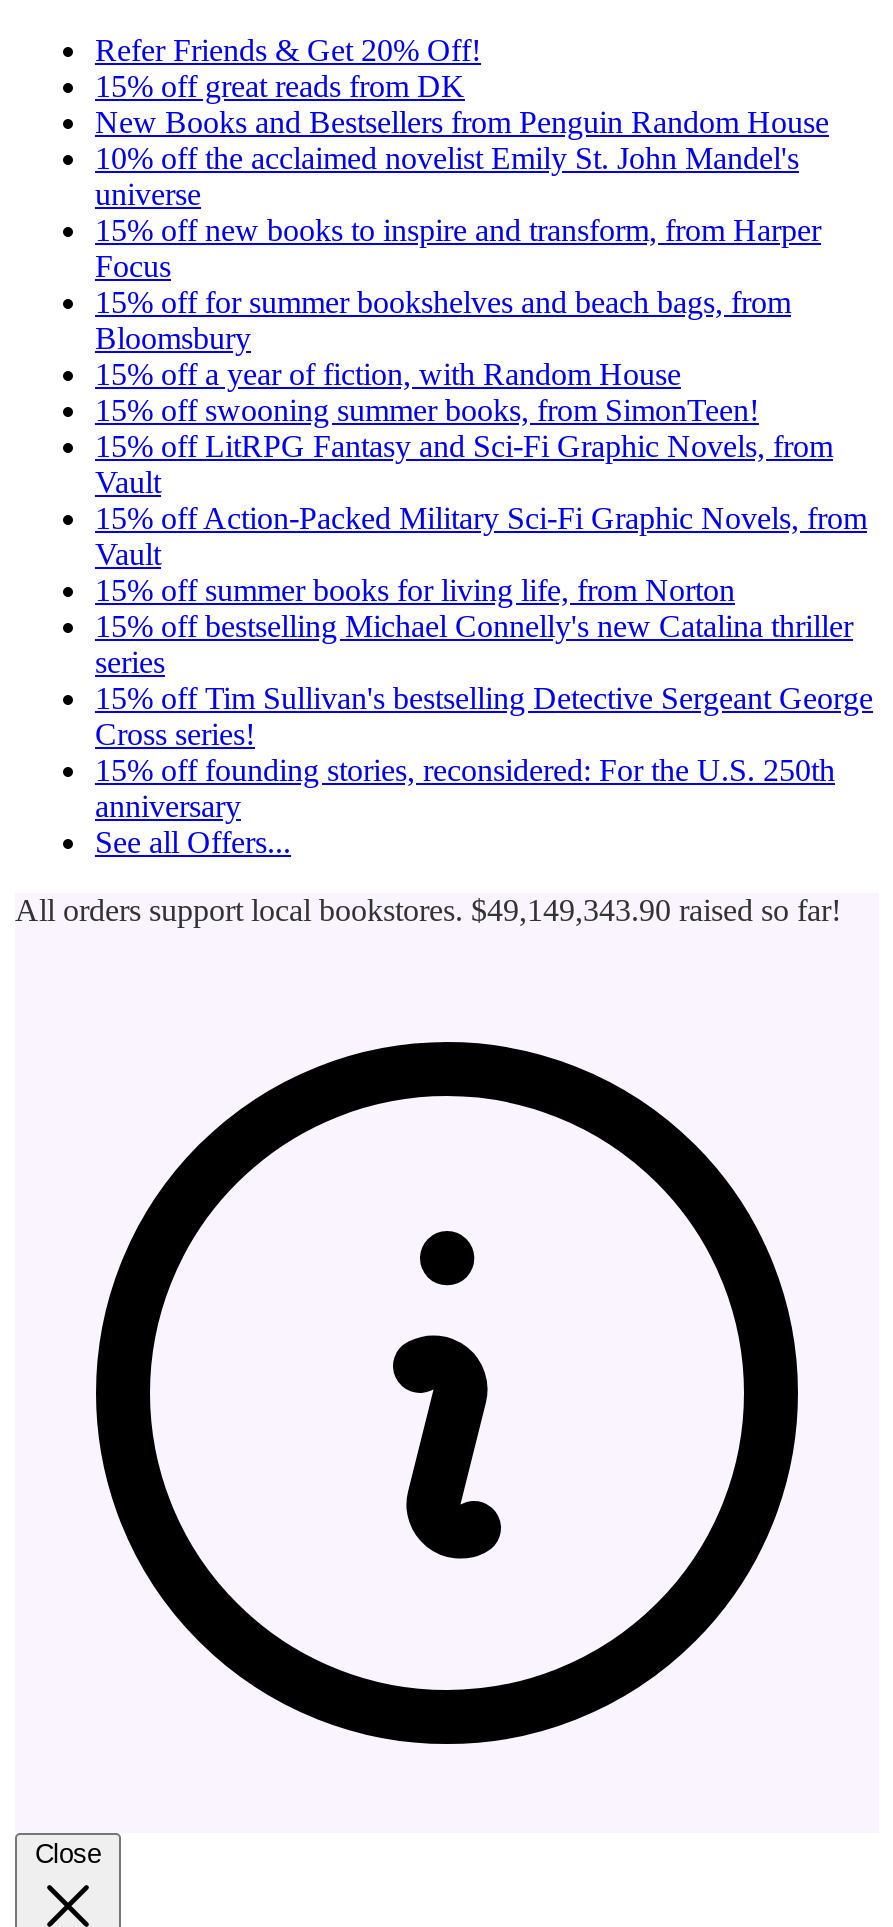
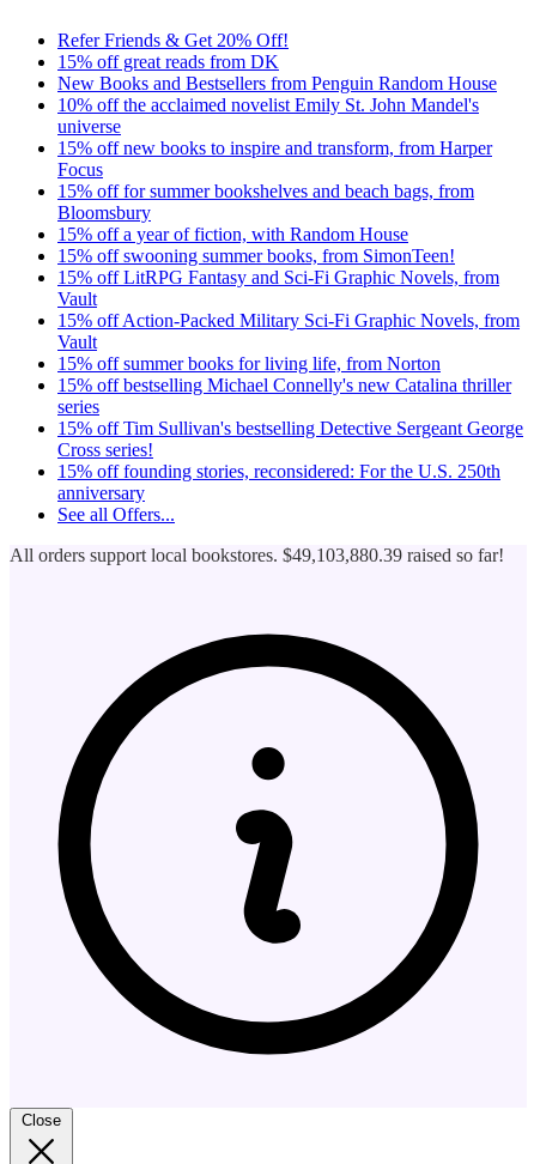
[15,893,841,927] All orders support local bookstores. $49,149,343.90 raised so far! -> [10,545,504,565] All orders support local bookstores. $49,103,880.39 raised so far!

